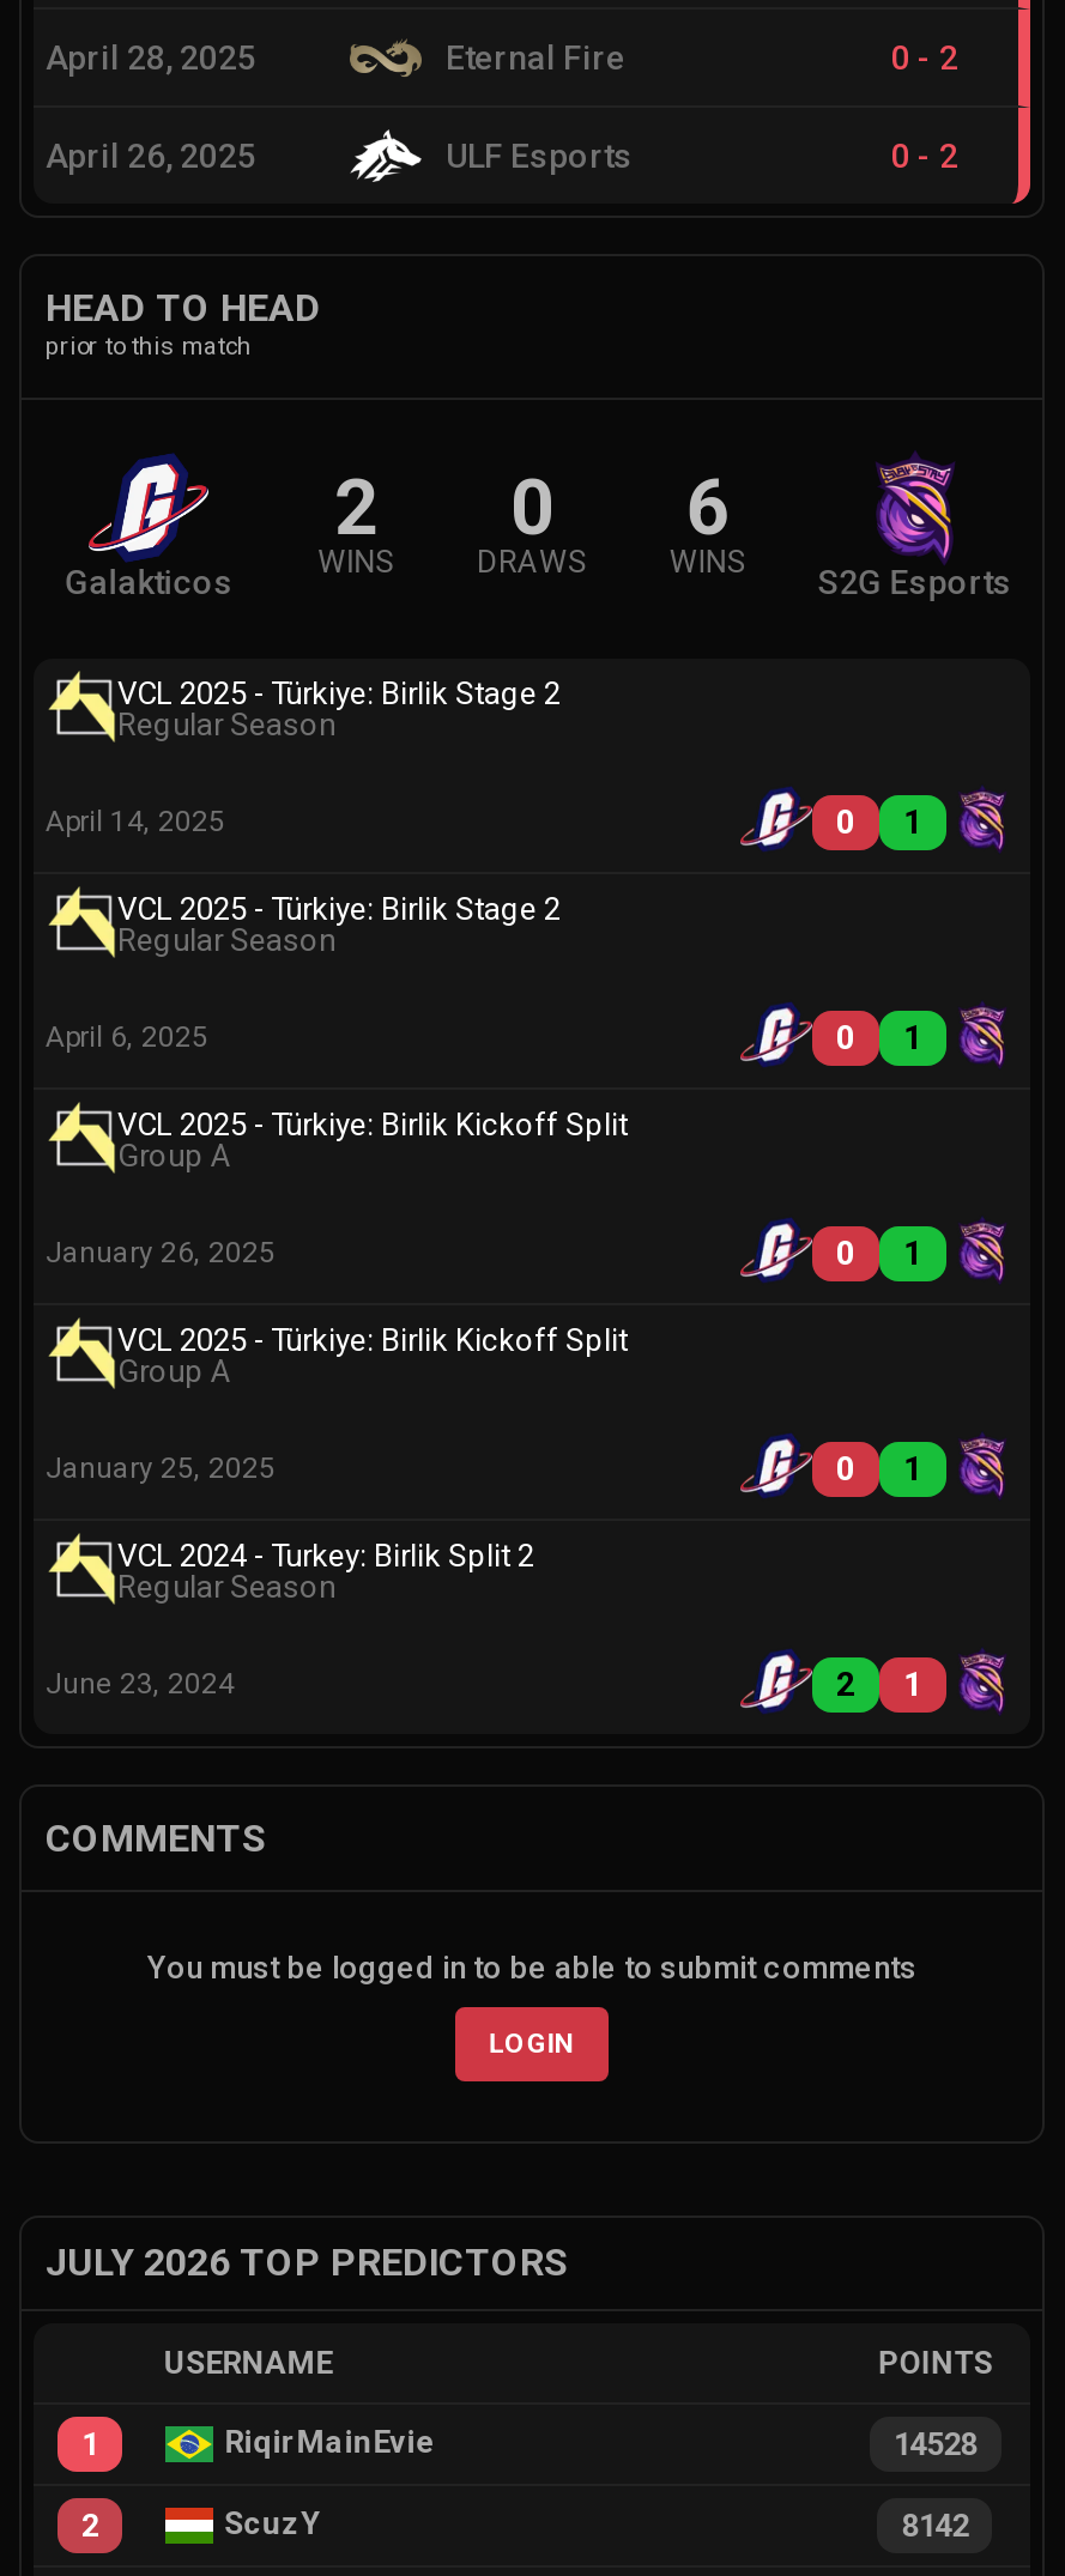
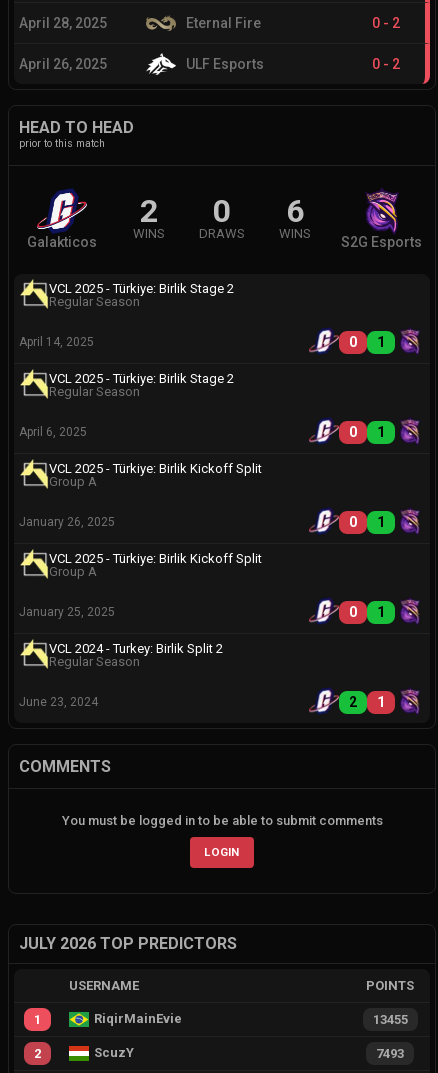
[893,2427,977,2463] 14528 -> [373,1012,408,1027] 13455
[902,2508,969,2544] 8142 -> [376,1046,404,1061] 7493

